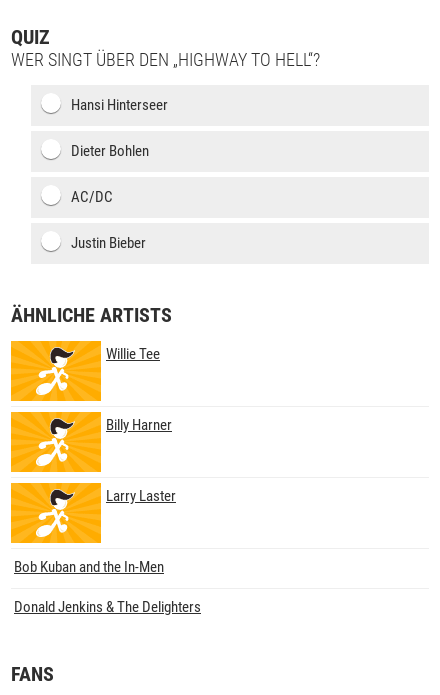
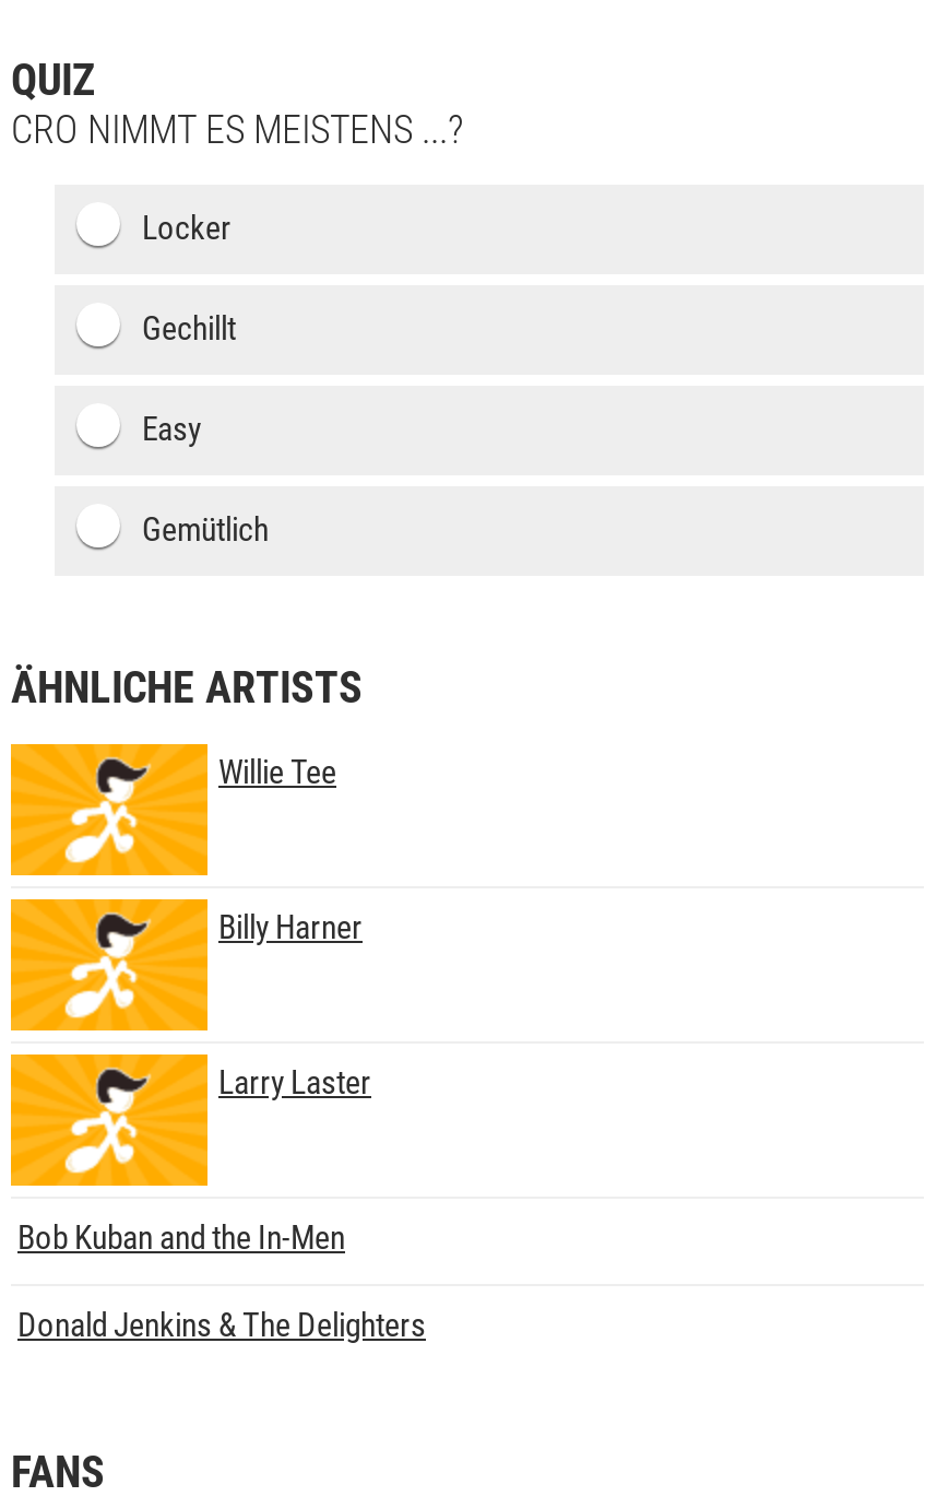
[11,49,320,70] WER SINGT ÜBER DEN „HIGHWAY TO HELL“? -> [11,106,463,152] CRO NIMMT ES MEISTENS ...?
[71,96,168,114] Hansi Hinterseer -> [142,209,232,248] Locker
[71,142,149,160] Dieter Bohlen -> [142,309,236,349] Gechillt
[71,188,113,206] AC/DC -> [142,410,201,449] Easy
[71,234,146,252] Justin Bieber -> [142,510,269,550] Gemütlich

